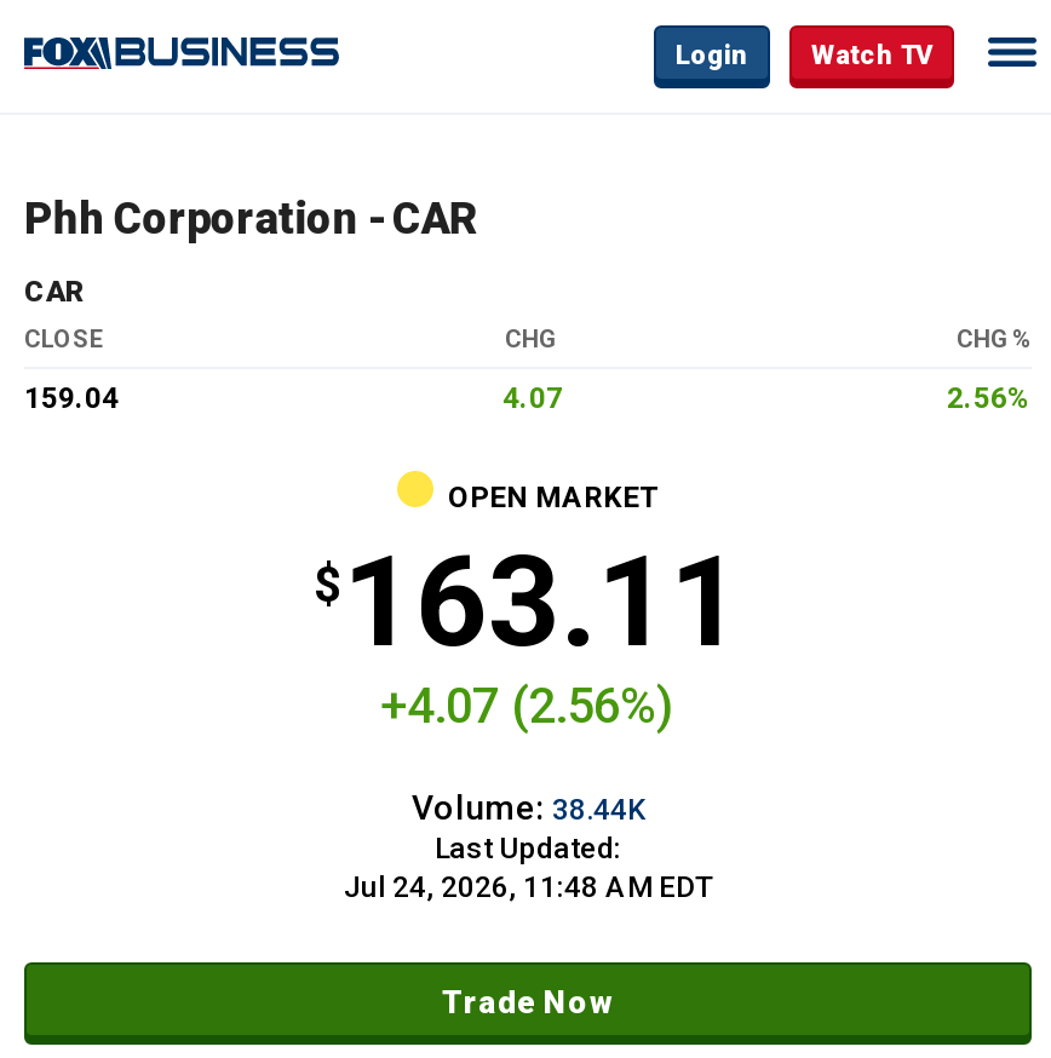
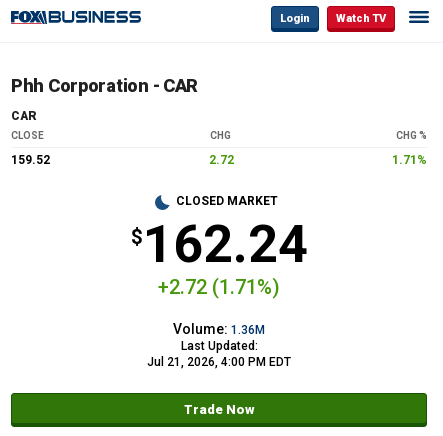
[24,381,119,415] 159.04 -> [11,153,50,167] 159.52
[502,381,563,415] 4.07 -> [208,153,233,167] 2.72
[947,381,1032,415] 2.56% -> [392,153,427,167] 1.71%
[448,481,659,514] OPEN MARKET -> [175,194,277,208] CLOSED MARKET
[343,529,742,677] 163.11 -> [142,214,307,275] 162.24
[380,677,676,735] +4.07 (2.56%) -> [158,275,280,299] +2.72 (1.71%)
[412,788,644,827] Volume: 38.44K -> [173,321,265,337] Volume: 1.36M
[344,870,712,904] Jul 24, 2026, 11:48 AM EDT -> [147,355,291,369] Jul 21, 2026, 4:00 PM EDT

